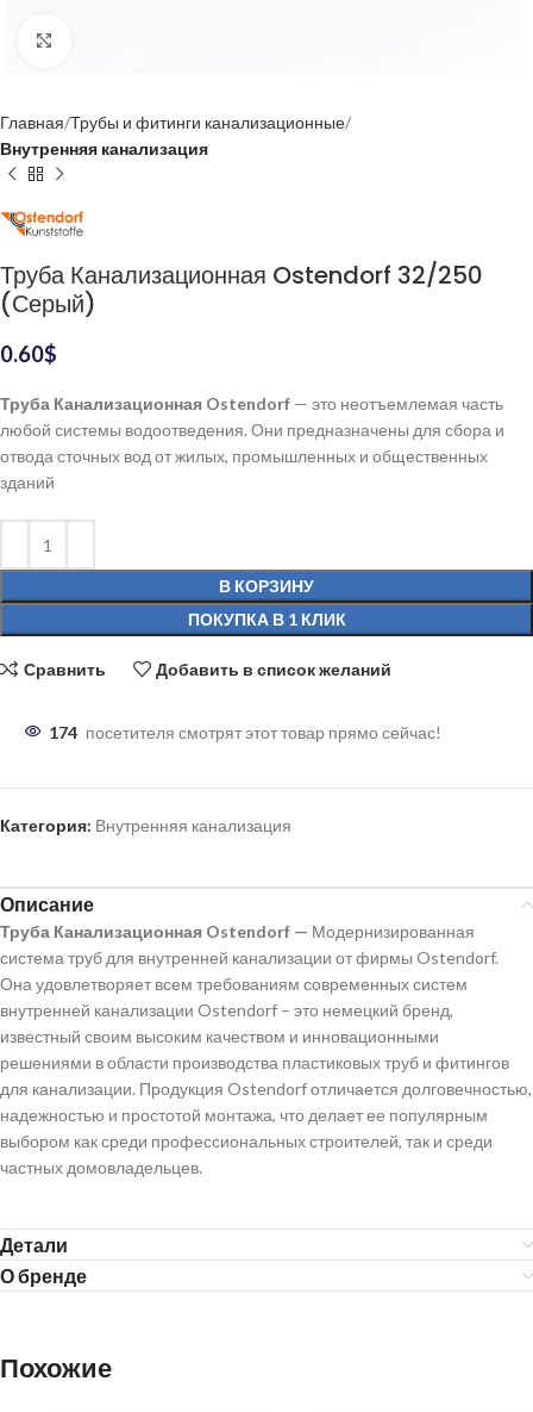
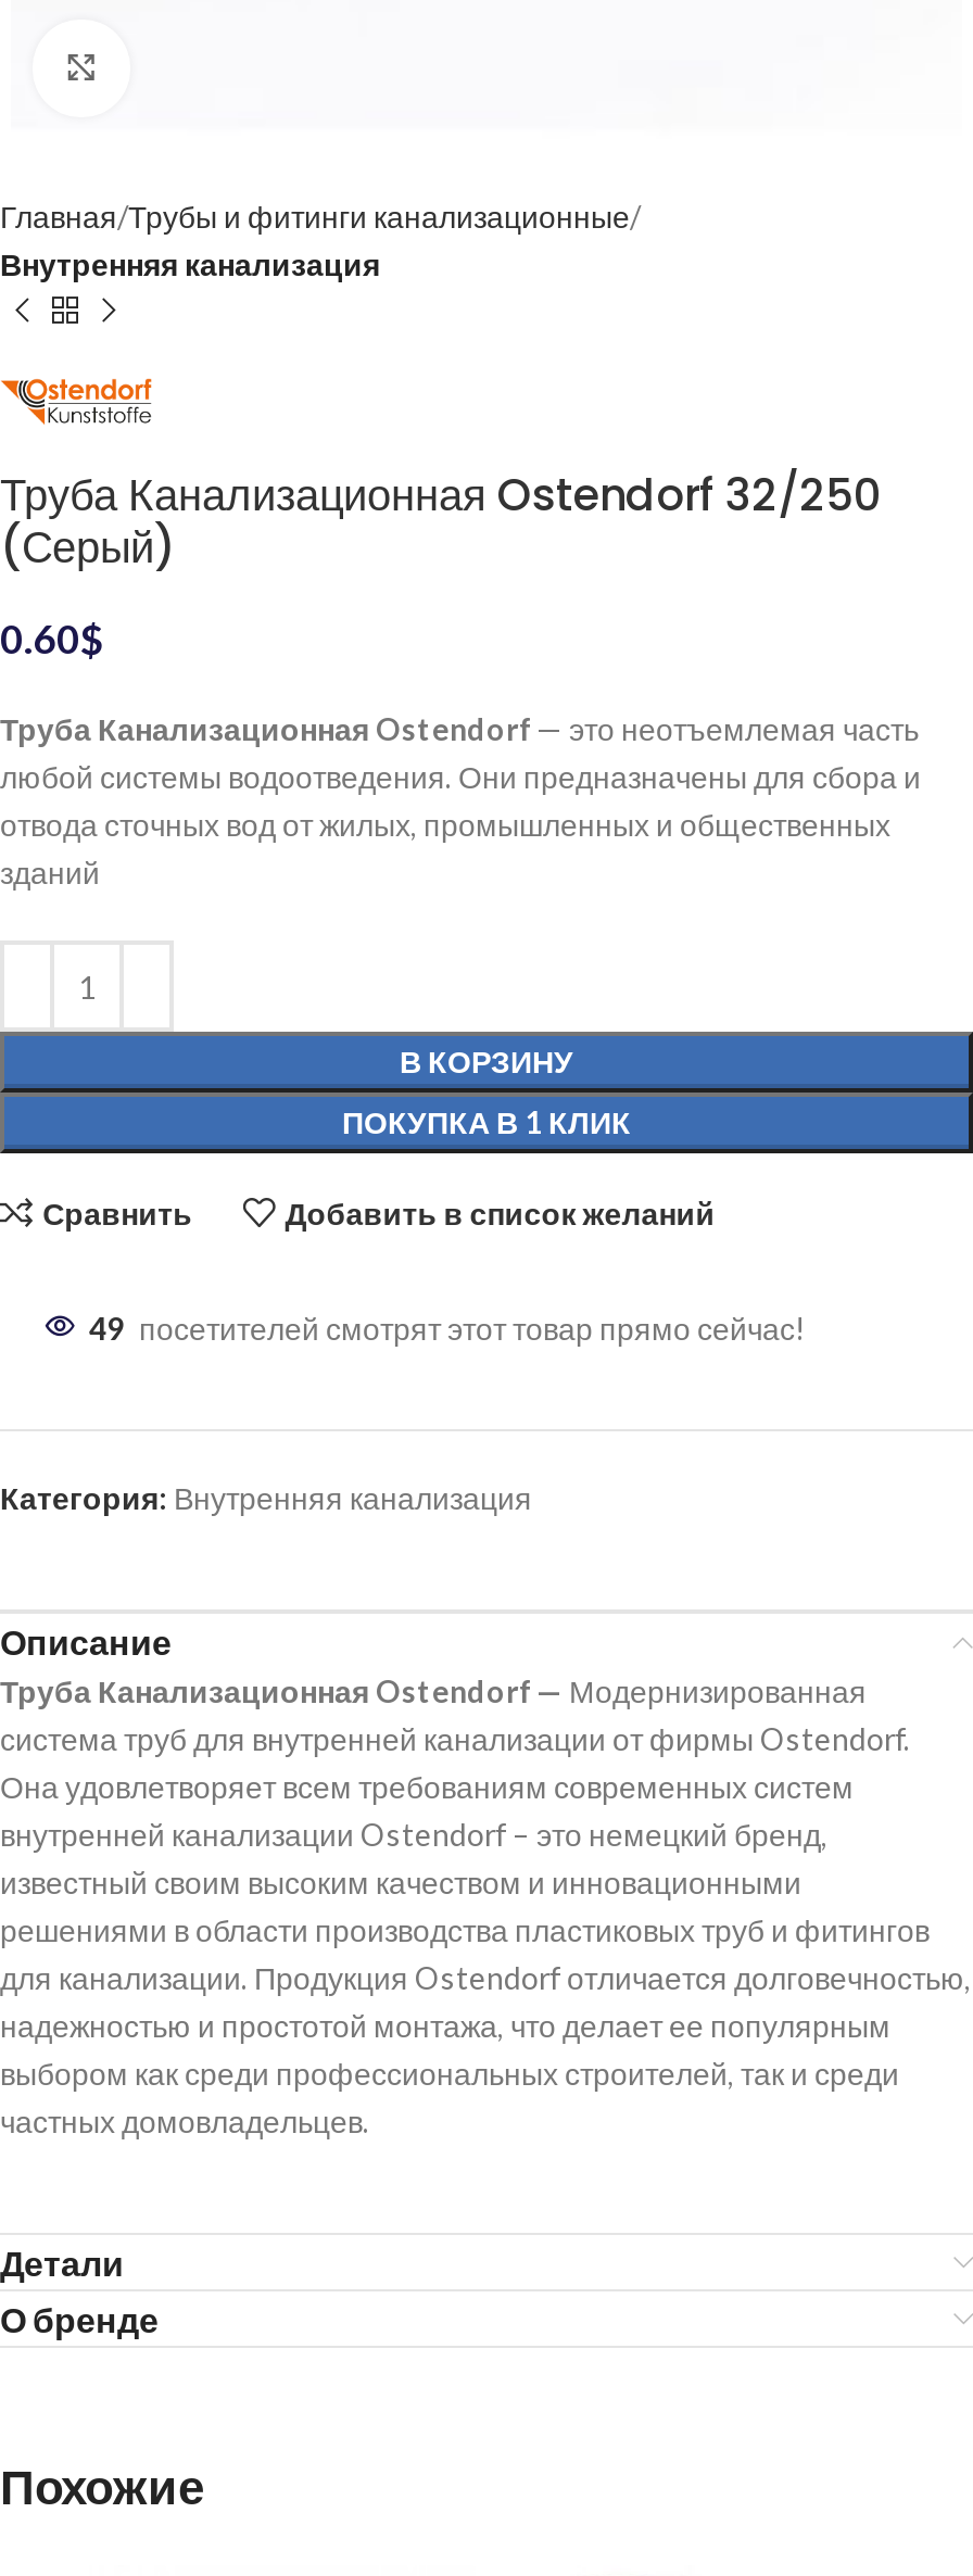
[49,723,441,743] 174 посетителя смотрят этот товар прямо сейчас! -> [89,1311,806,1348] 49 посетителей смотрят этот товар прямо сейчас!

